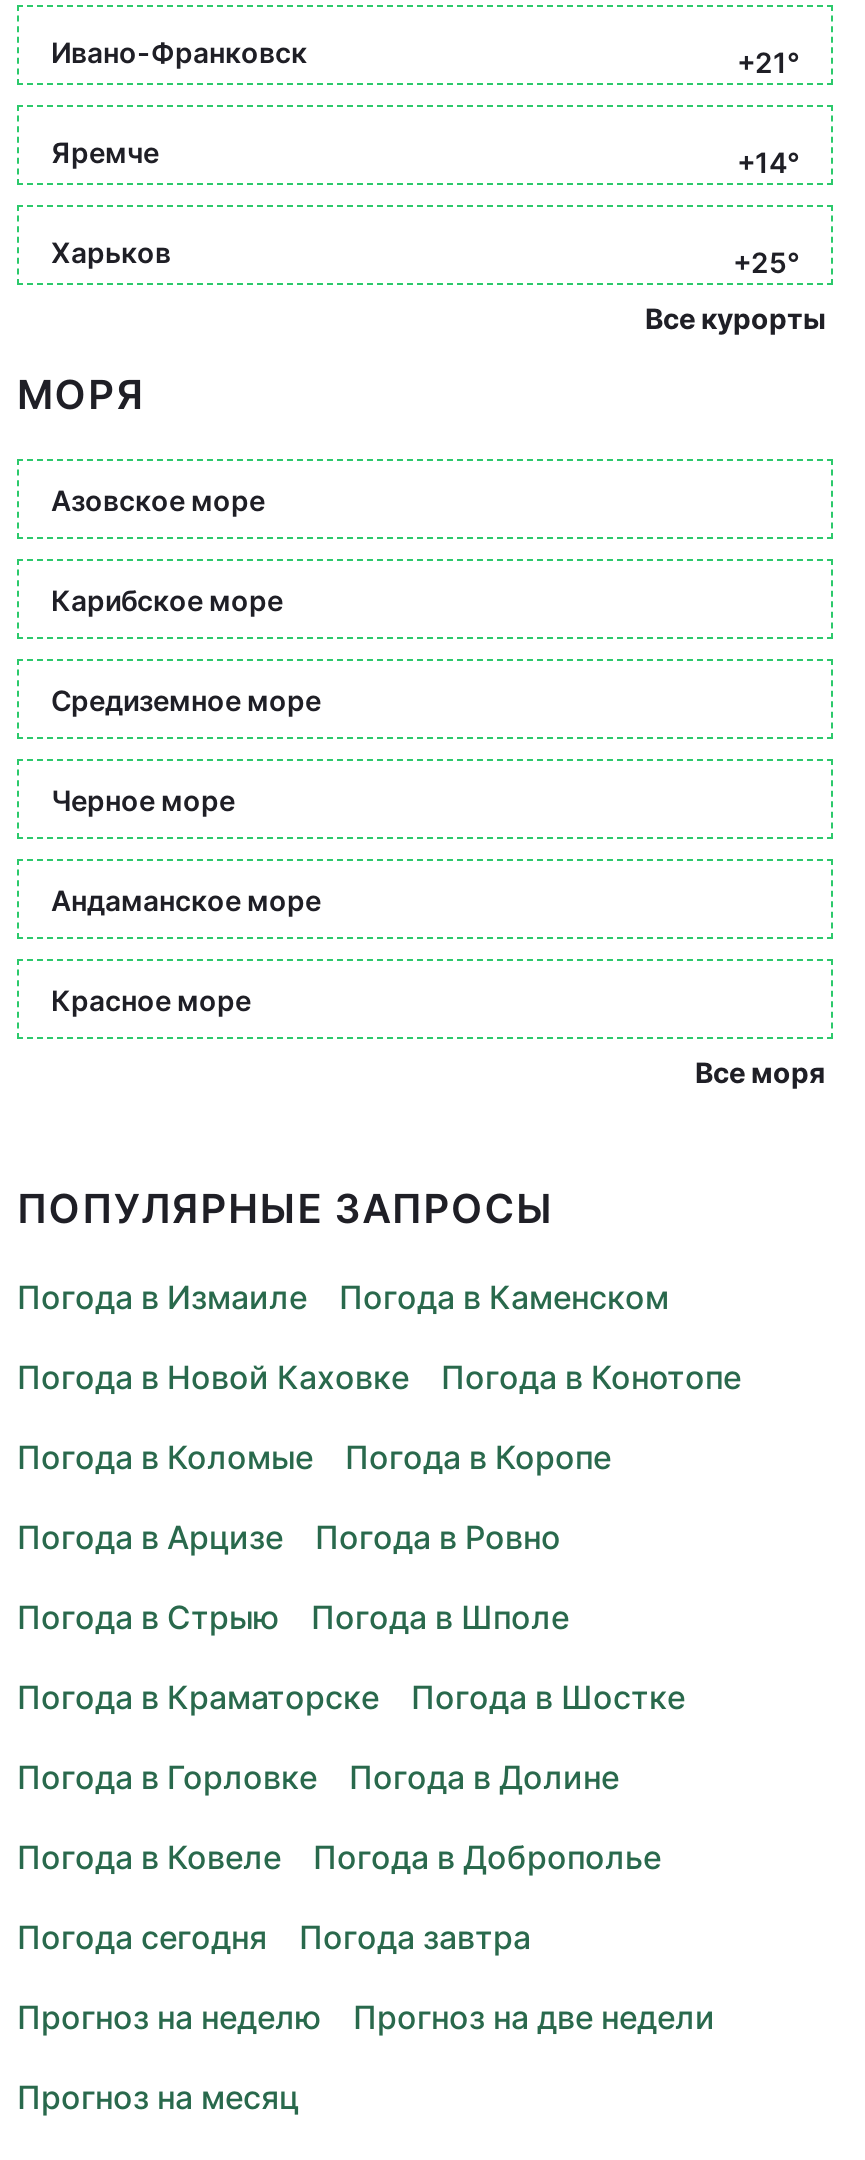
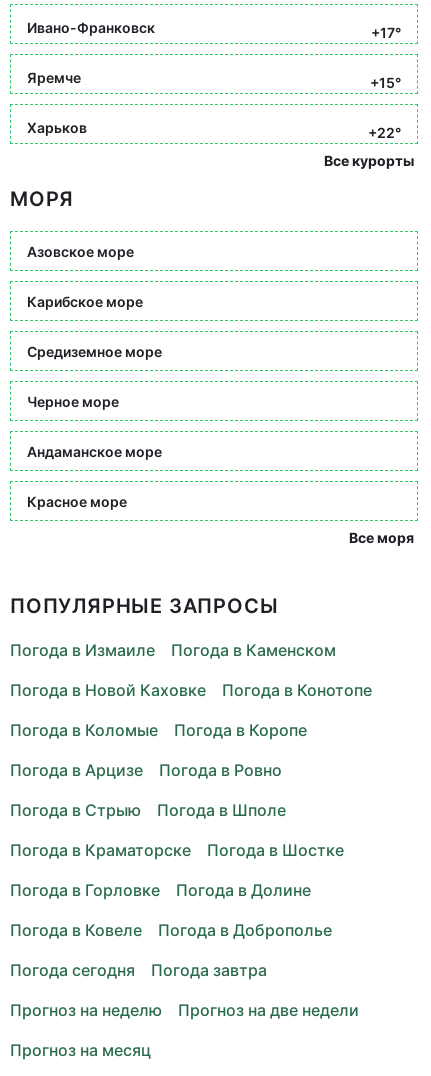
[737,45,799,79] +21° -> [371,24,401,41] +17°
[737,145,799,179] +14° -> [370,74,401,91] +15°
[733,245,799,279] +25° -> [368,124,401,141] +22°

